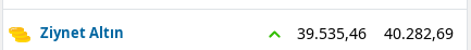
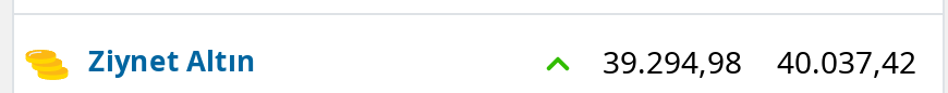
[297,23,367,44] 39.535,46 -> [603,41,742,82] 39.294,98
[384,23,454,43] 40.282,69 -> [777,41,916,82] 40.037,42

